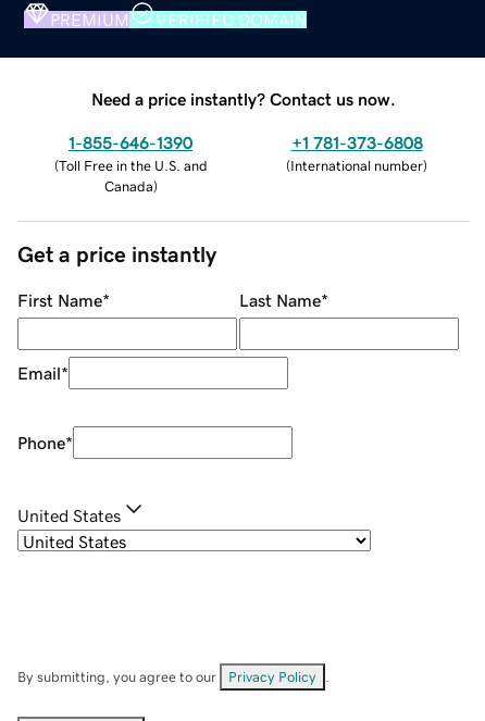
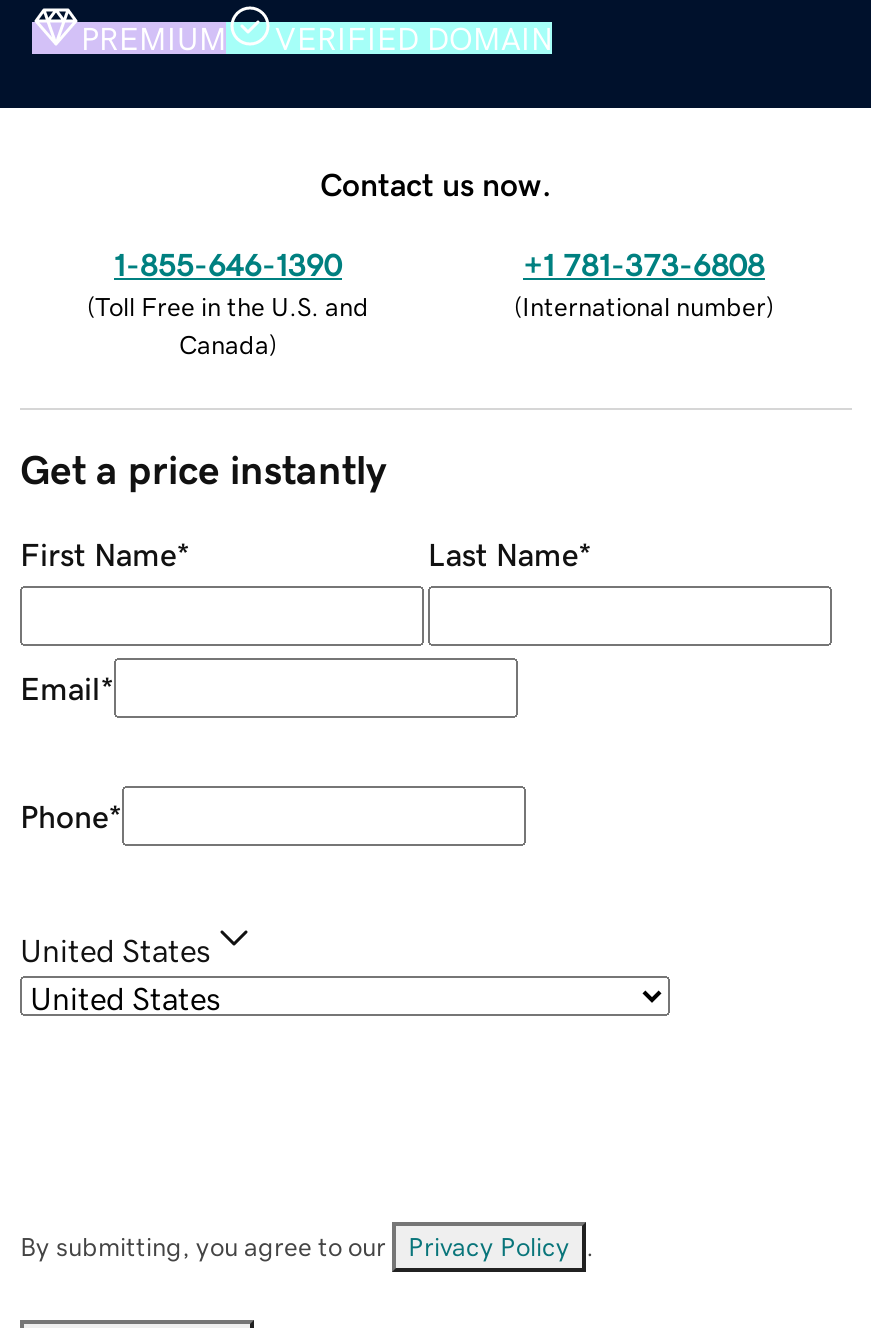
[91,90,396,107] Need a price instantly? Contact us now. -> [320,167,552,199] Contact us now.

